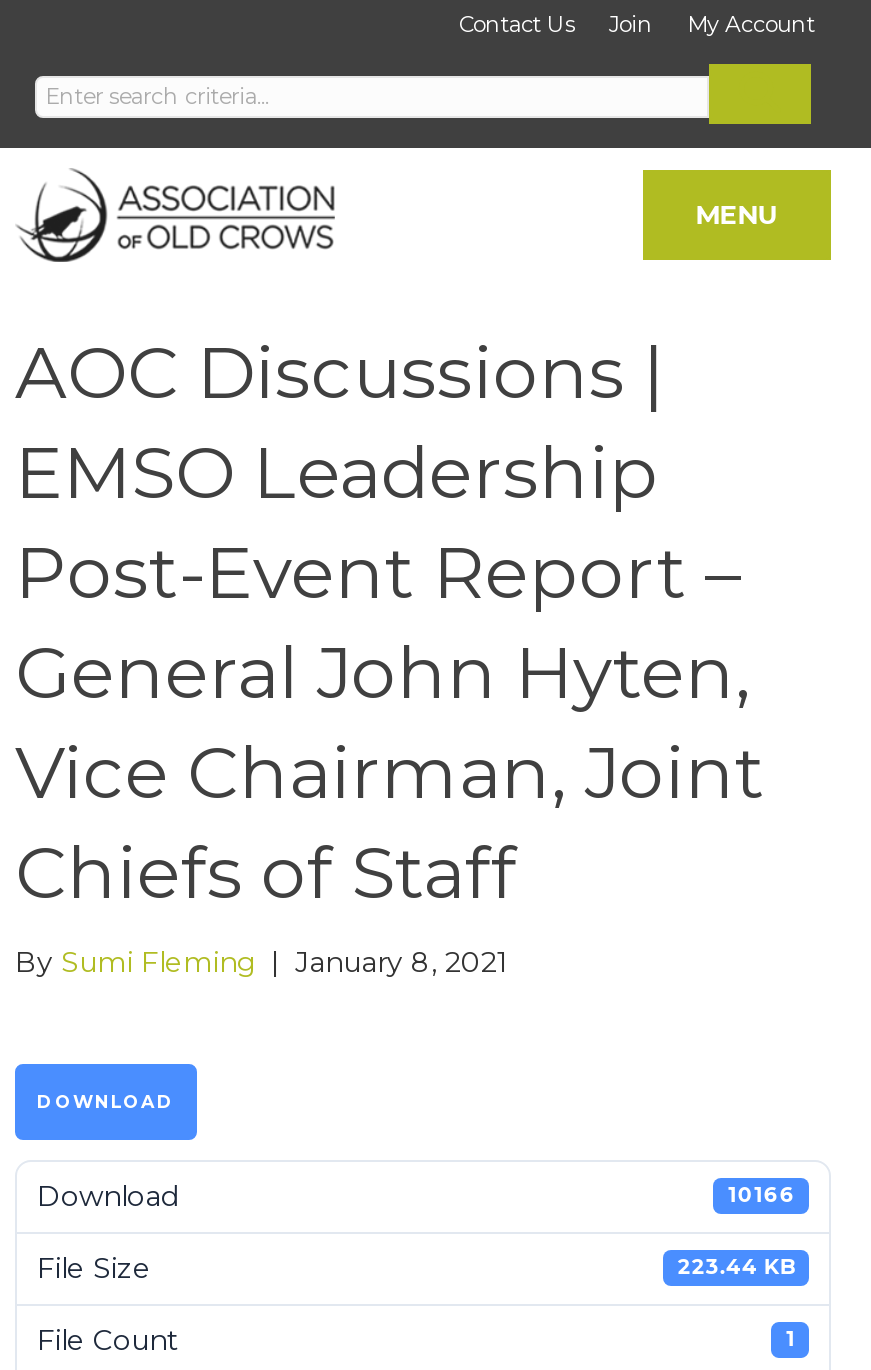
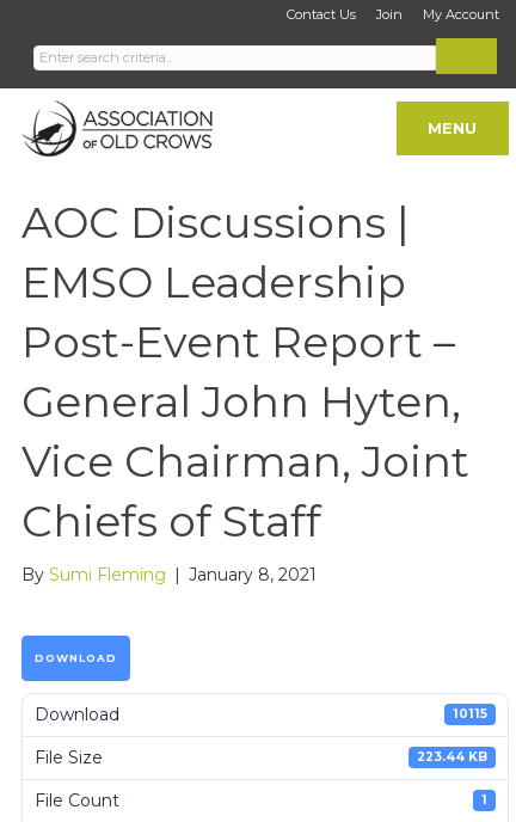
[727,1182,795,1208] 10166 -> [453,706,488,722] 10115

